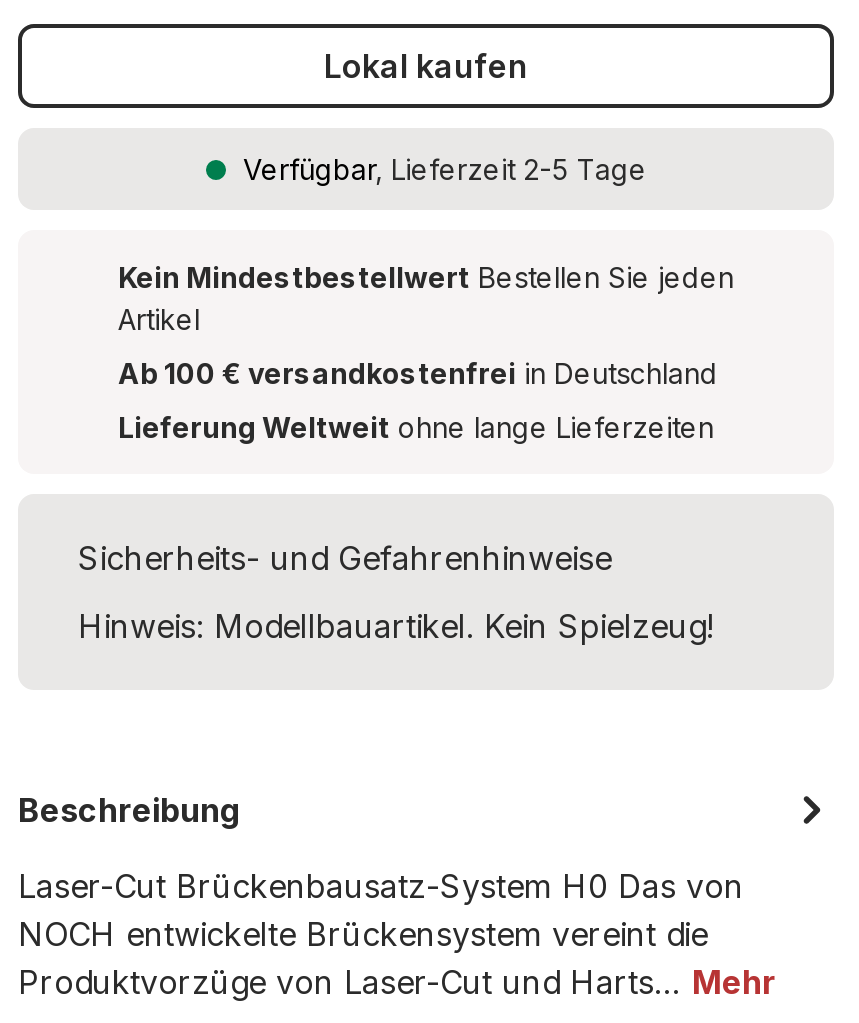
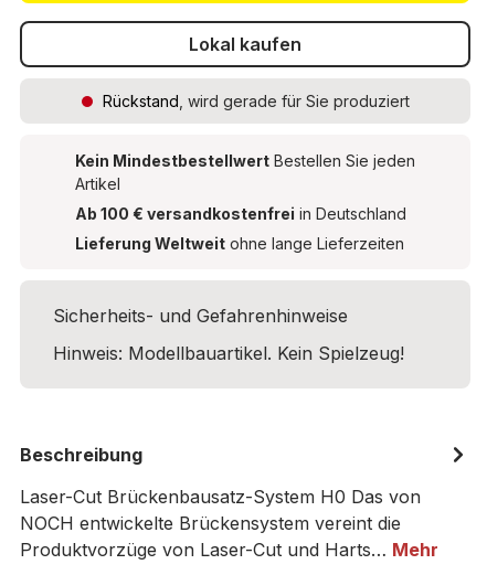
[243,152,647,186] Verfügbar, Lieferzeit 2-5 Tage -> [102,92,409,110] Rückstand, wird gerade für Sie produziert

